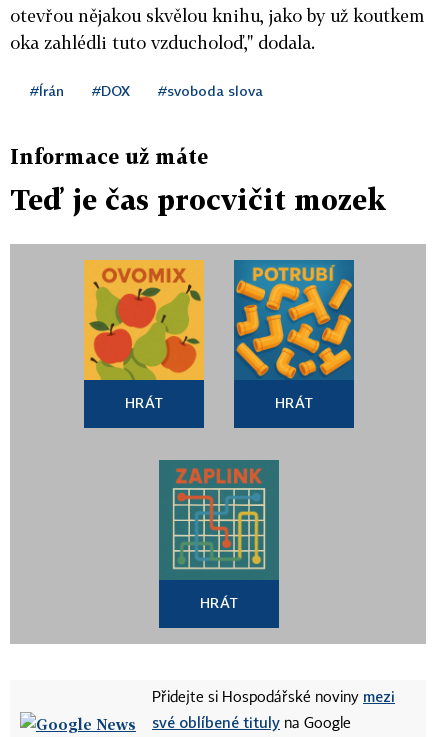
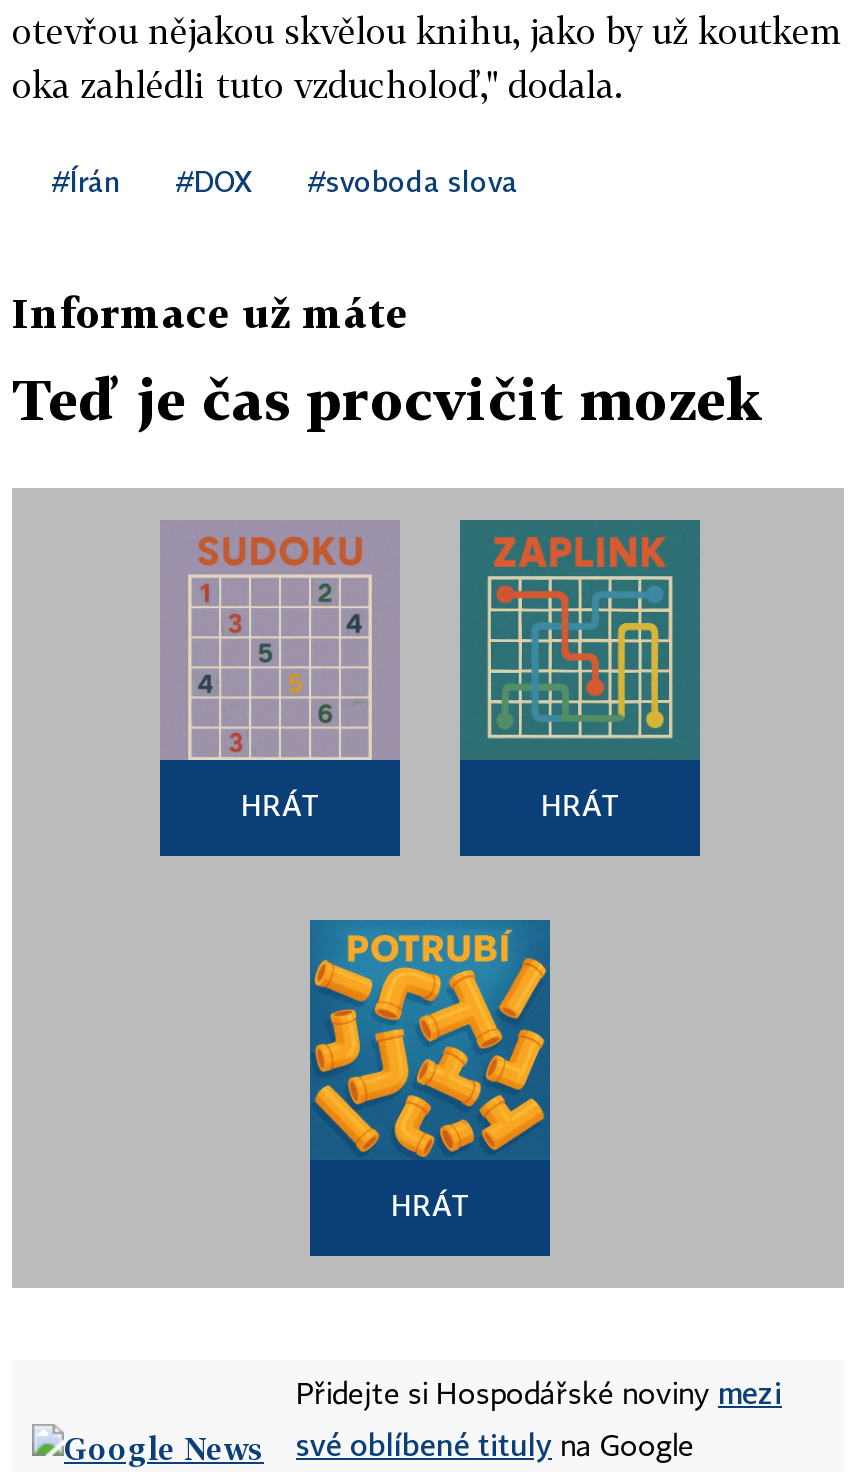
[83,259,205,381] [image] -> [160,520,400,762] [image]
moved [236,260,352,379] -> [312,920,546,1158]: [image]
moved [161,460,277,578] -> [464,520,696,756]: [image]

